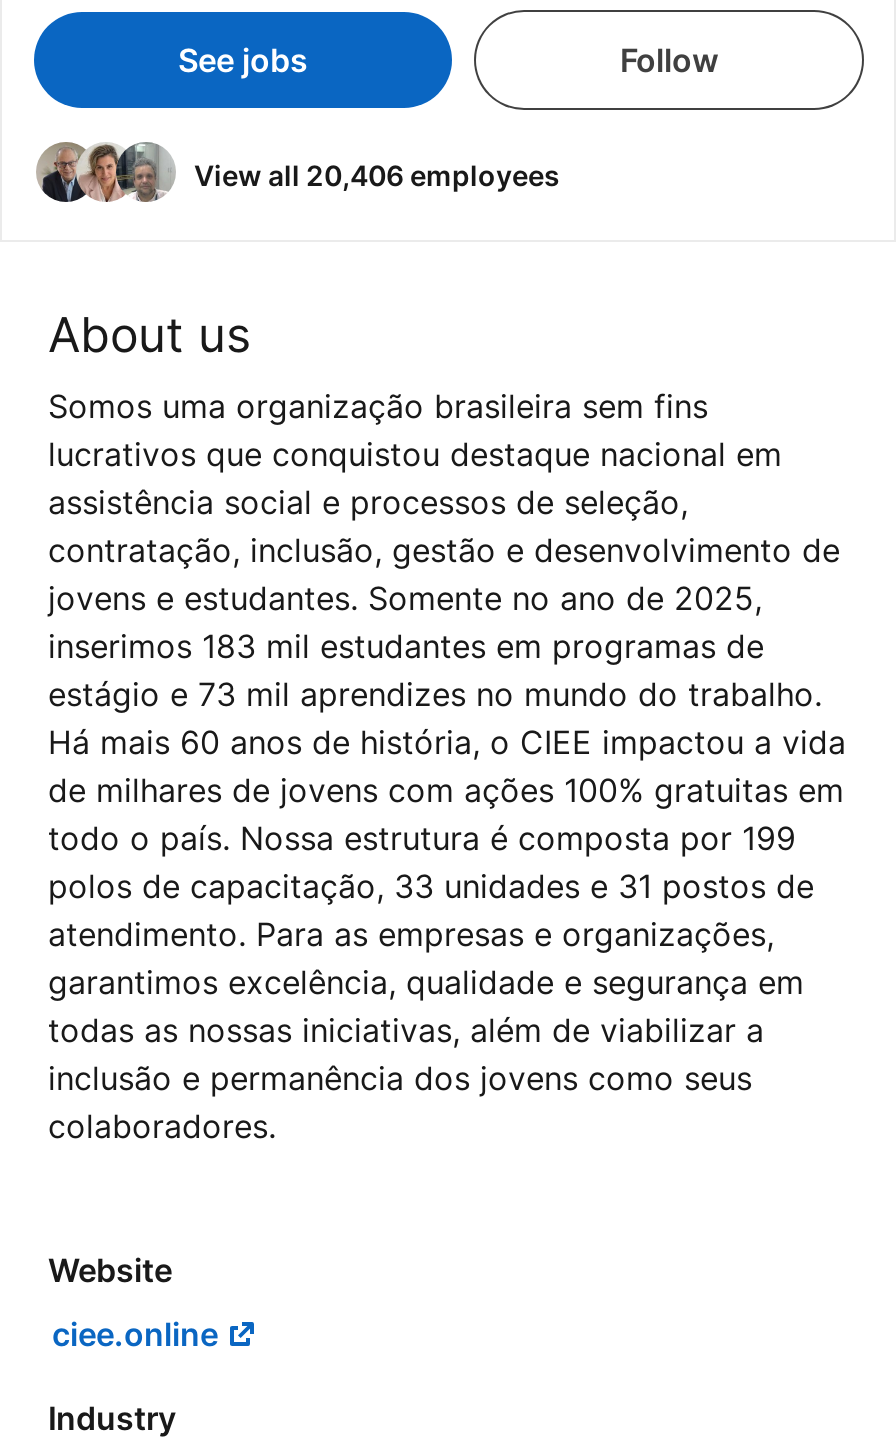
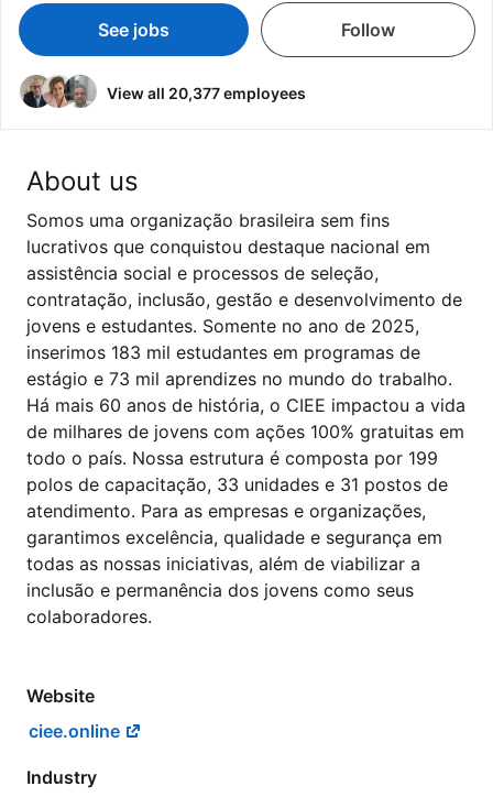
[194,157,560,191] View all 20,406 employees -> [107,83,306,102] View all 20,377 employees

